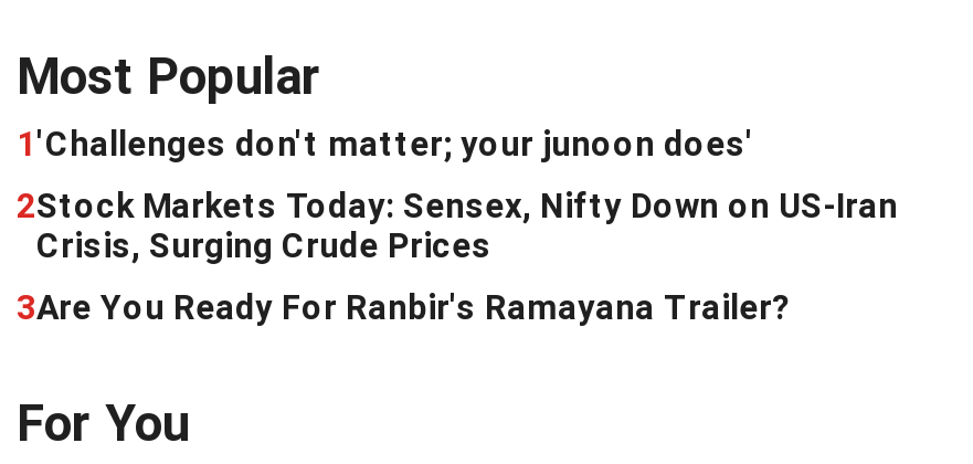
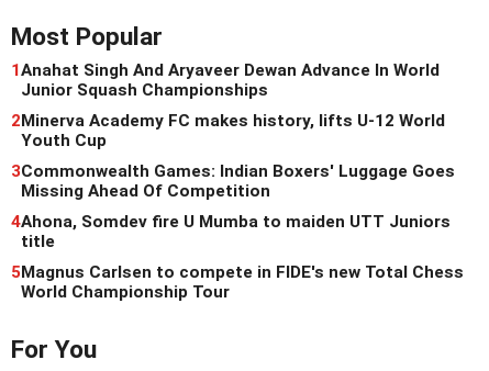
[17,124,898,328] 1 'Challenges don't matter; your junoon does' | 2Stock Markets Today: Sensex, Nifty Down on US-Iran | Crisis, Surging Crude Prices | 3Are You Ready For Ranbir's Ramayana Trailer? -> [11,60,464,302] 1Anahat Singh And Aryaveer Dewan Advance In World | Junior Squash Championships | 2Minerva Academy FC makes history, lifts U-12 World | Youth Cup | 3Commonwealth Games: Indian Boxers' Luggage Goes | Missing Ahead Of Competition | 4Ahona, Somdev fire U Mumba to maiden UTT Juniors | title | 5Magnus Carlsen to compete in FIDE's new Total Chess | World Championship Tour

